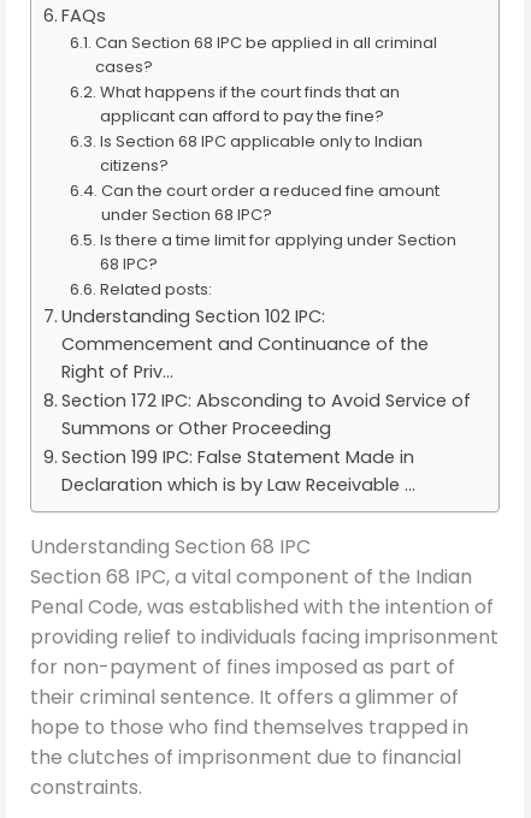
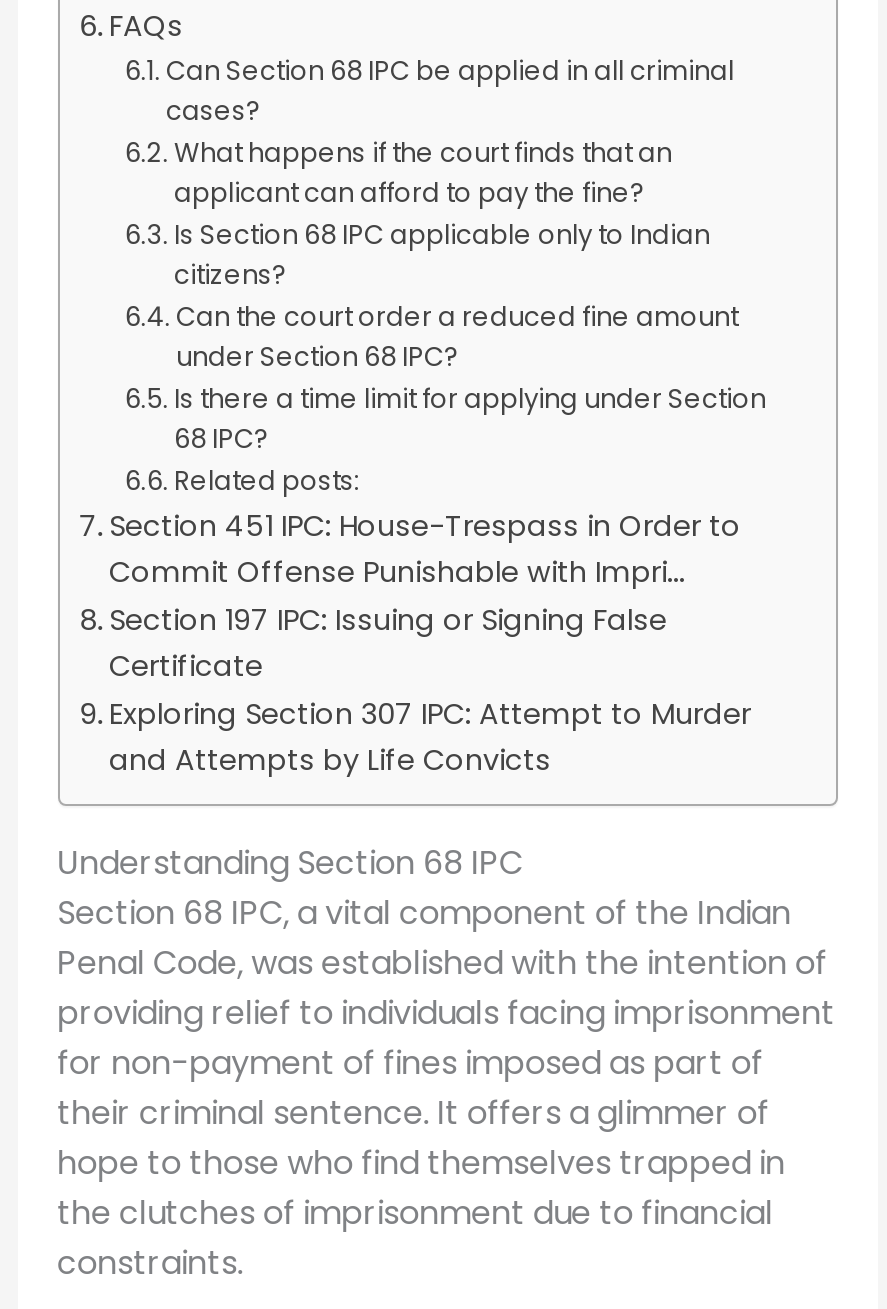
[61,304,470,497] Understanding Section 102 IPC: | Commencement and Continuance of the | Right of Priv... | Section 172 IPC: Absconding to Avoid Service of | Summons or Other Proceeding | Section 199 IPC: False Statement Made in | Declaration which is by Law Receivable ... -> [109,506,751,780] Section 451 IPC: House-Trespass in Order to | Commit Offense Punishable with Impri... | Section 197 IPC: Issuing or Signing False | Certificate | Exploring Section 307 IPC: Attempt to Murder | and Attempts by Life Convicts

